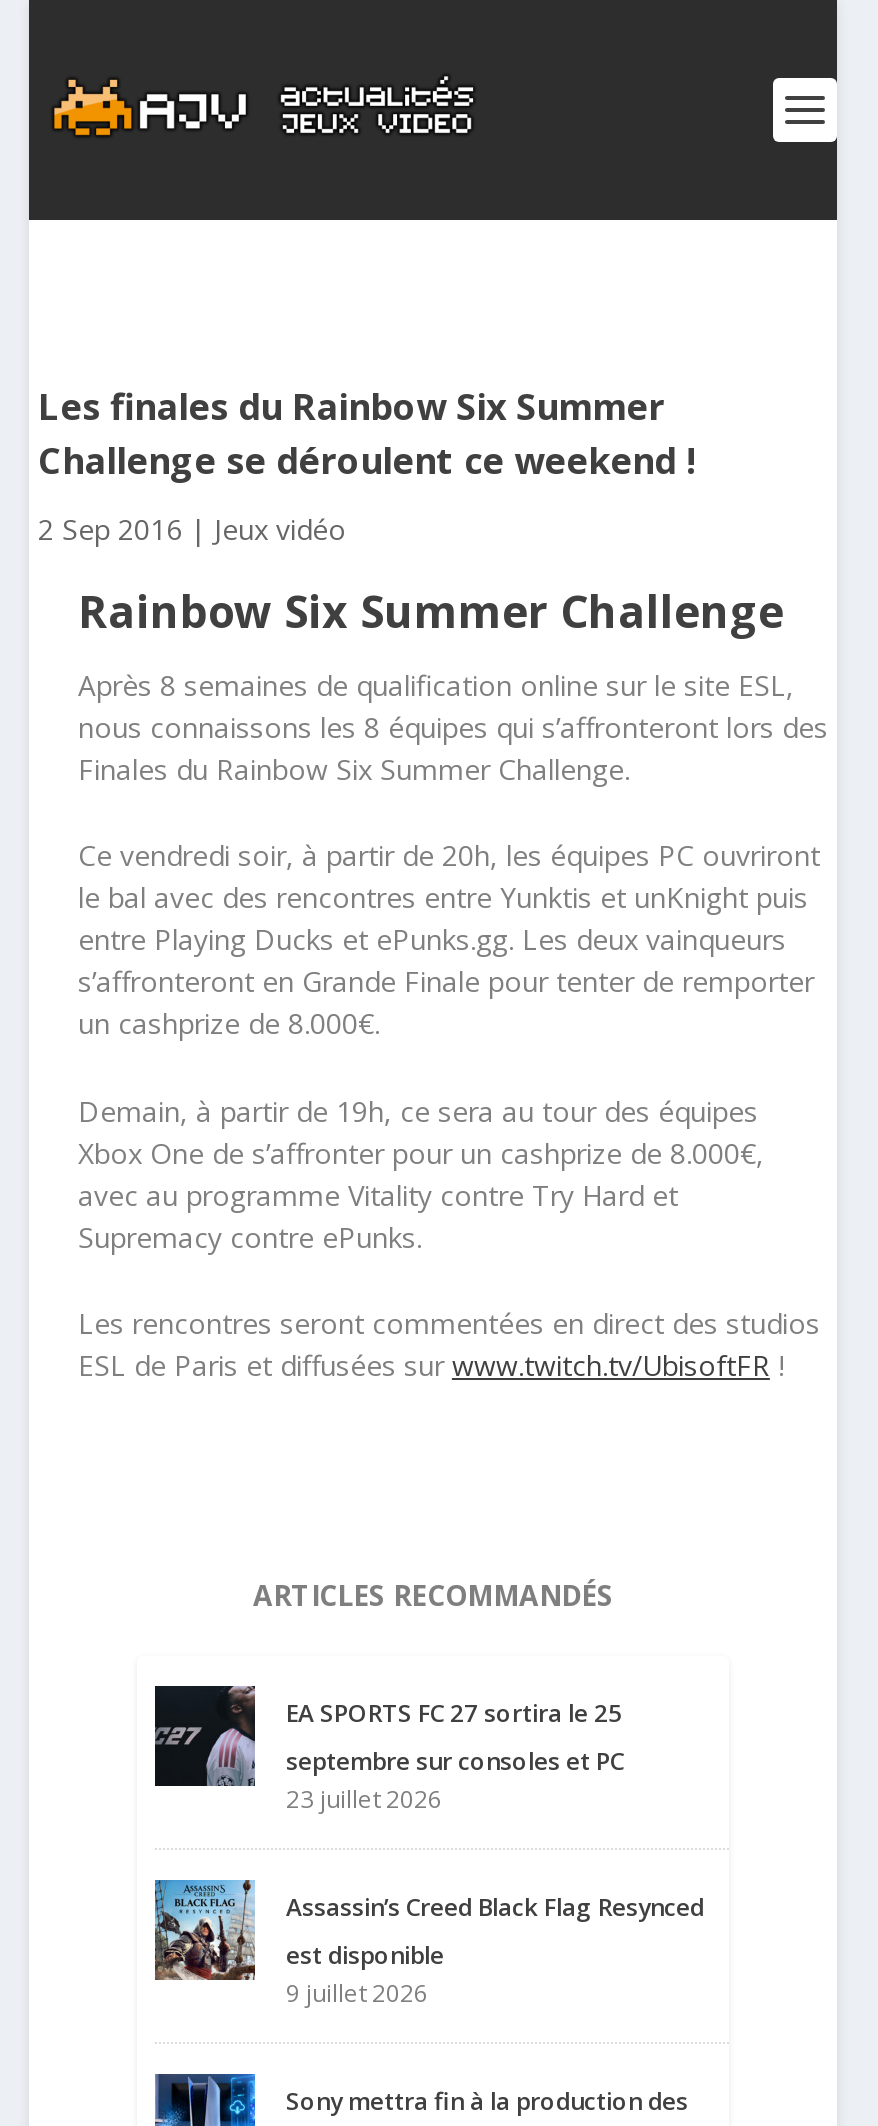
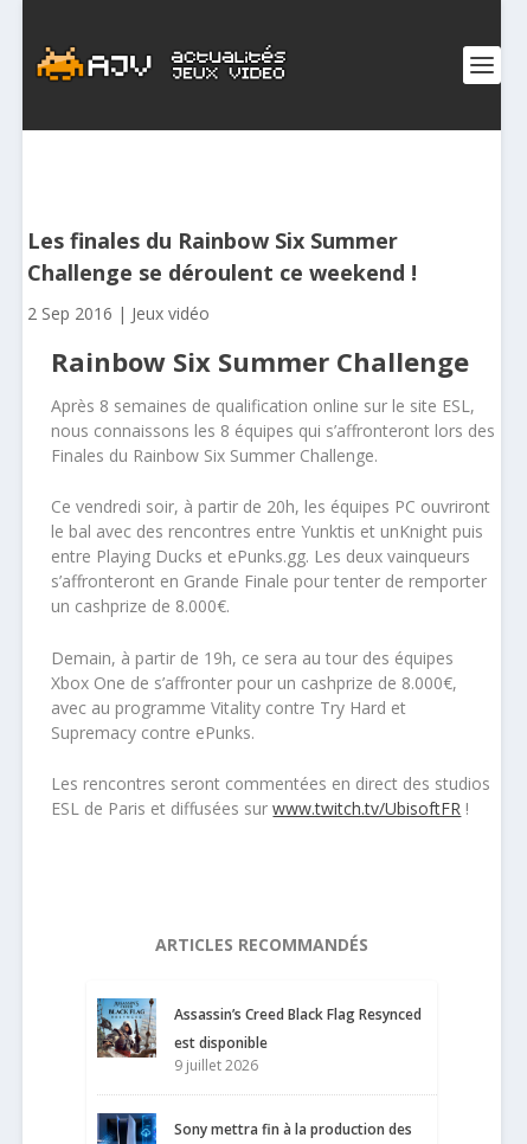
[153,1684,624,1815] [image] | EA SPORTS FC 27 sortira le 25 | septembre sur consoles et PC | 23 juillet 2026 -> none

